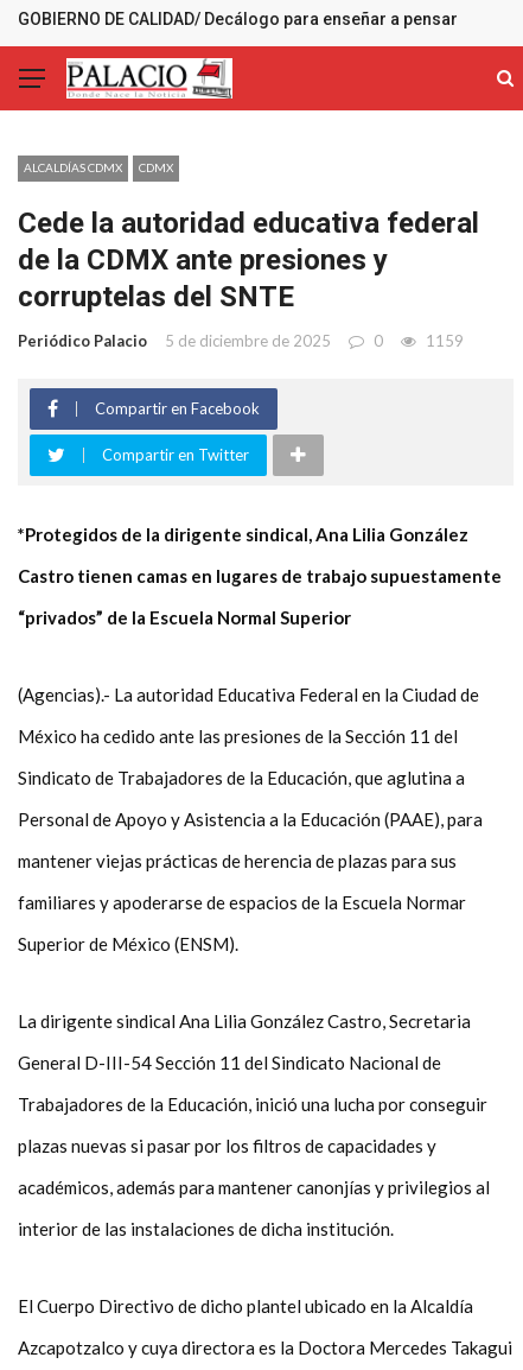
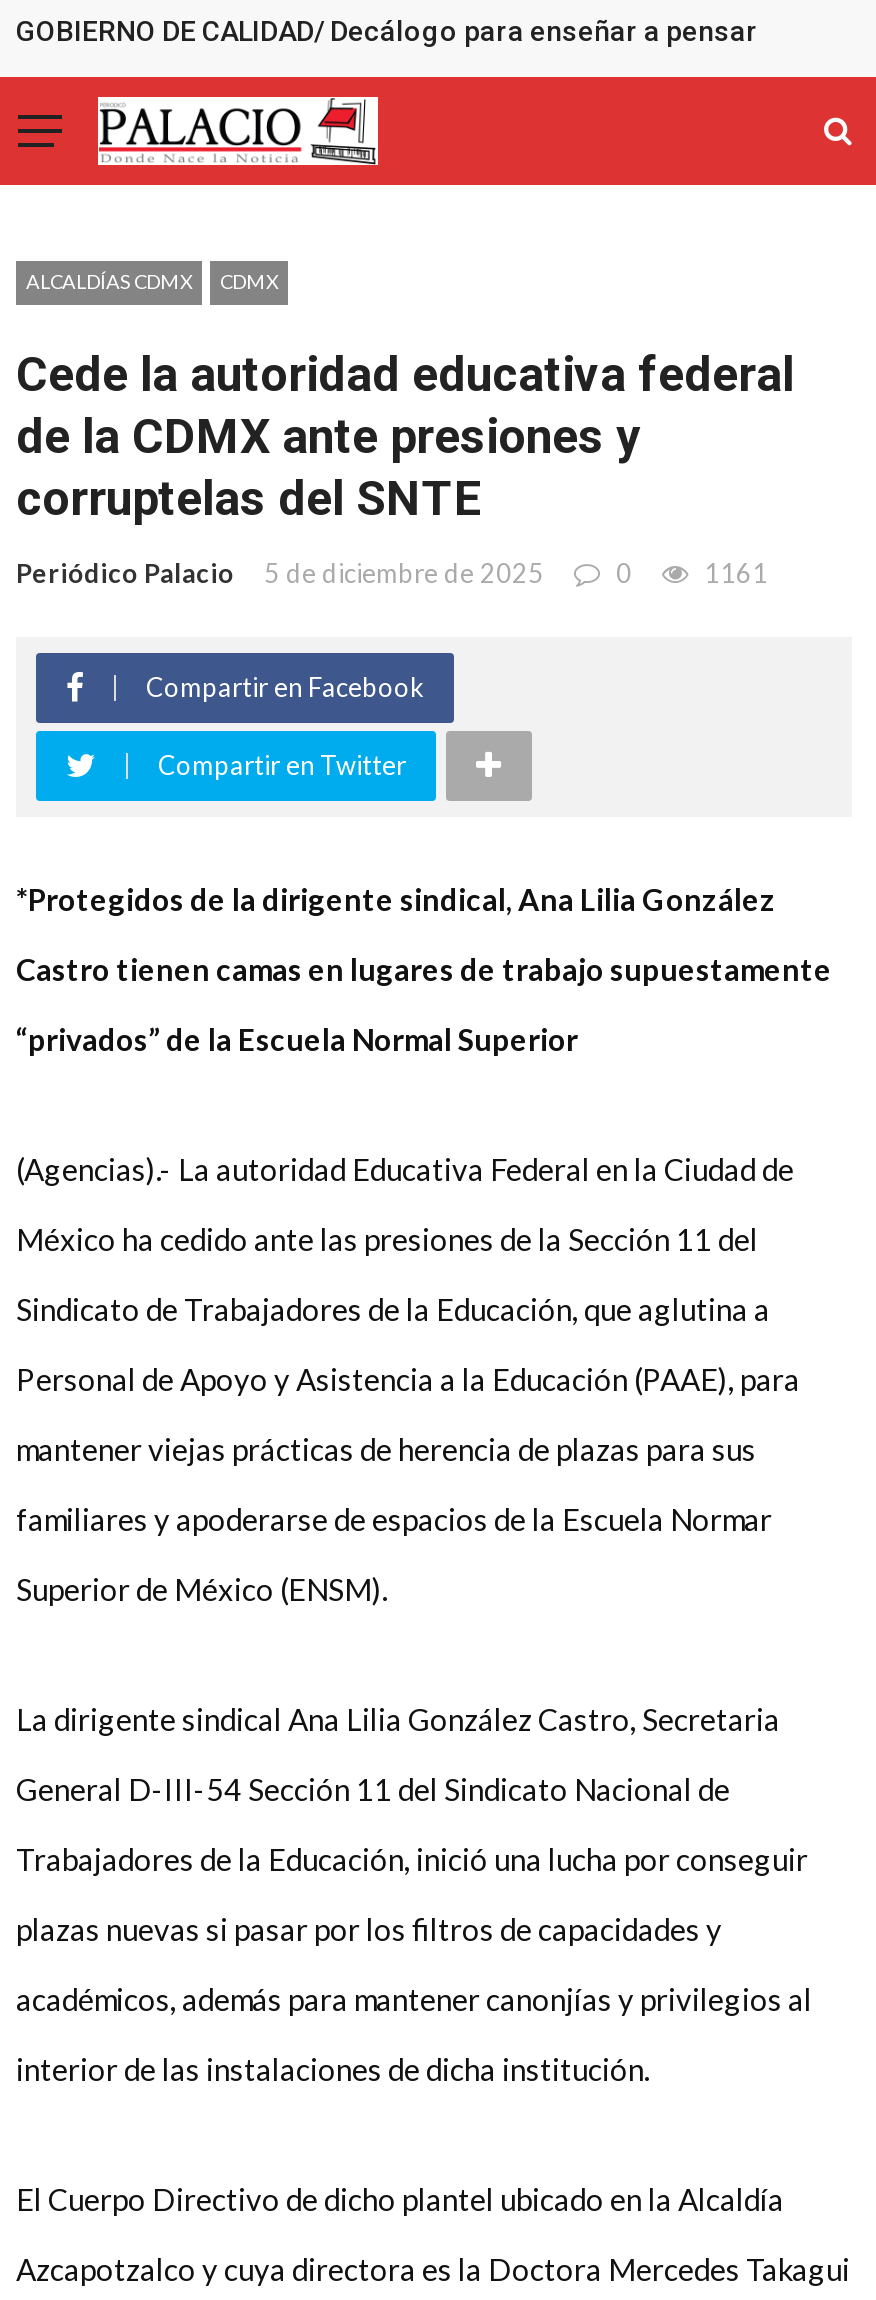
[426,331,464,350] 1159 -> [704,557,768,589] 1161

